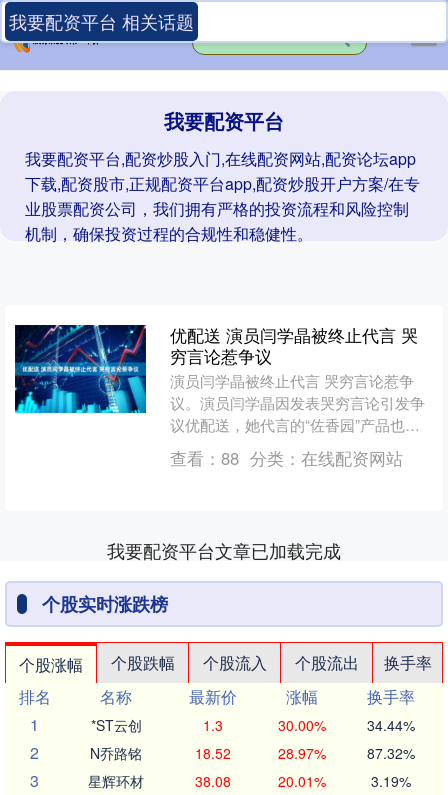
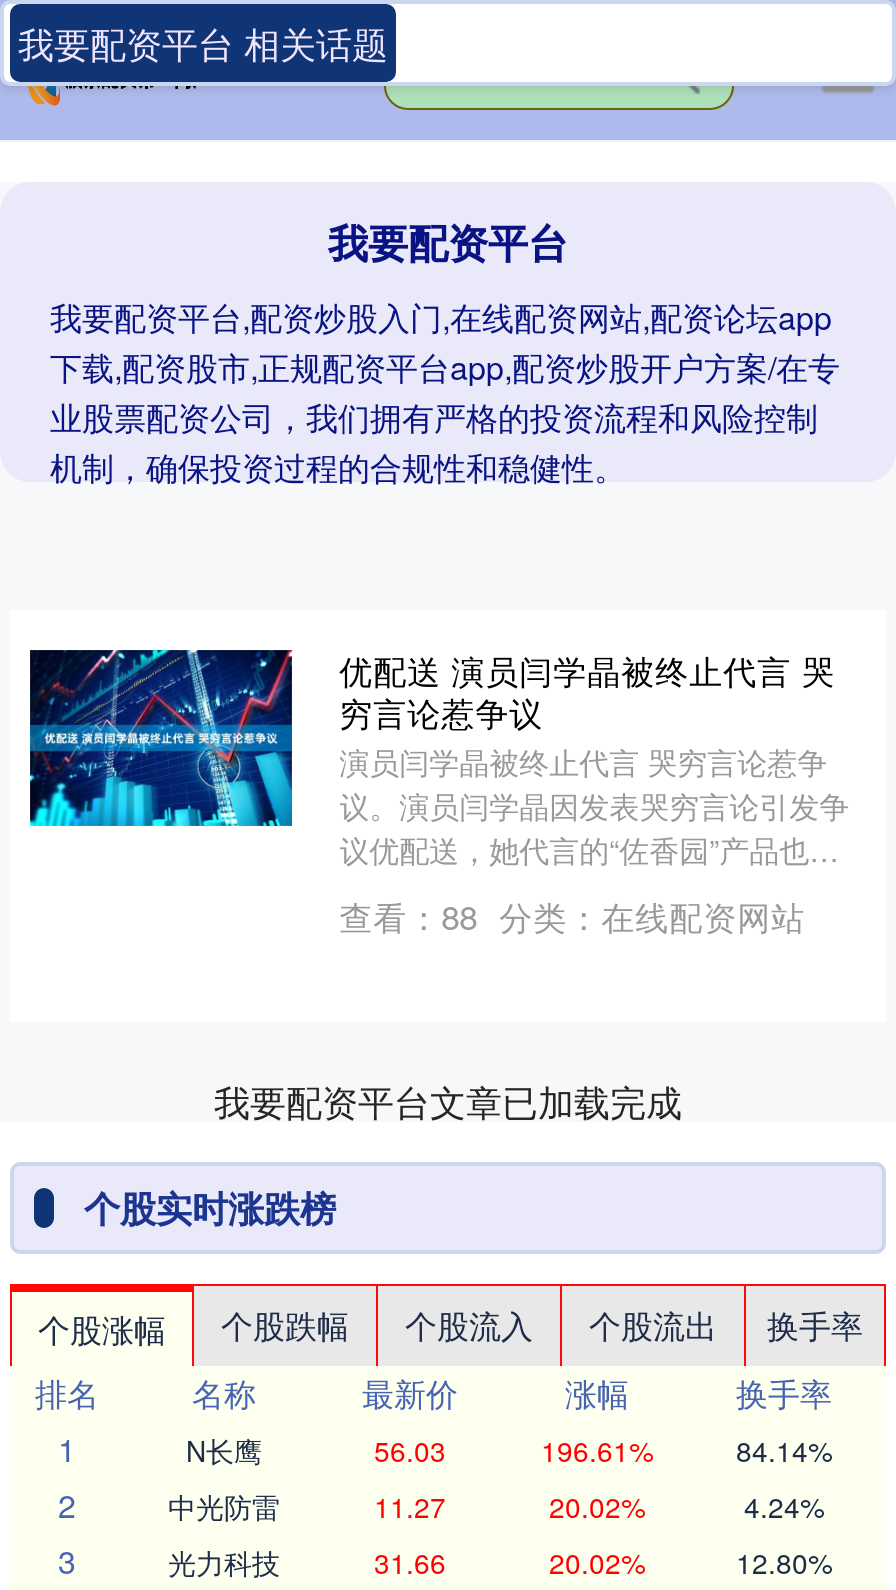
[90,715,414,735] *ST云创 | 1.3 | 30.00% | 34.44% -> [186,1430,832,1470] N长鹰 | 56.03 | 196.61% | 84.14%
[90,743,414,763] N乔路铭 | 18.52 | 28.97% | 87.32% -> [168,1486,824,1526] 中光防雷 | 11.27 | 20.02% | 4.24%
[88,771,410,791] 星辉环材 | 38.08 | 20.01% | 3.19% -> [168,1542,832,1582] 光力科技 | 31.66 | 20.02% | 12.80%

